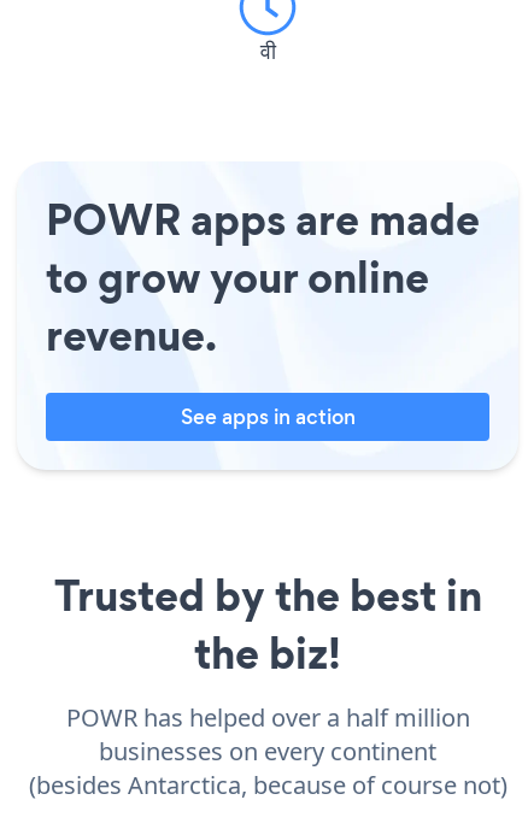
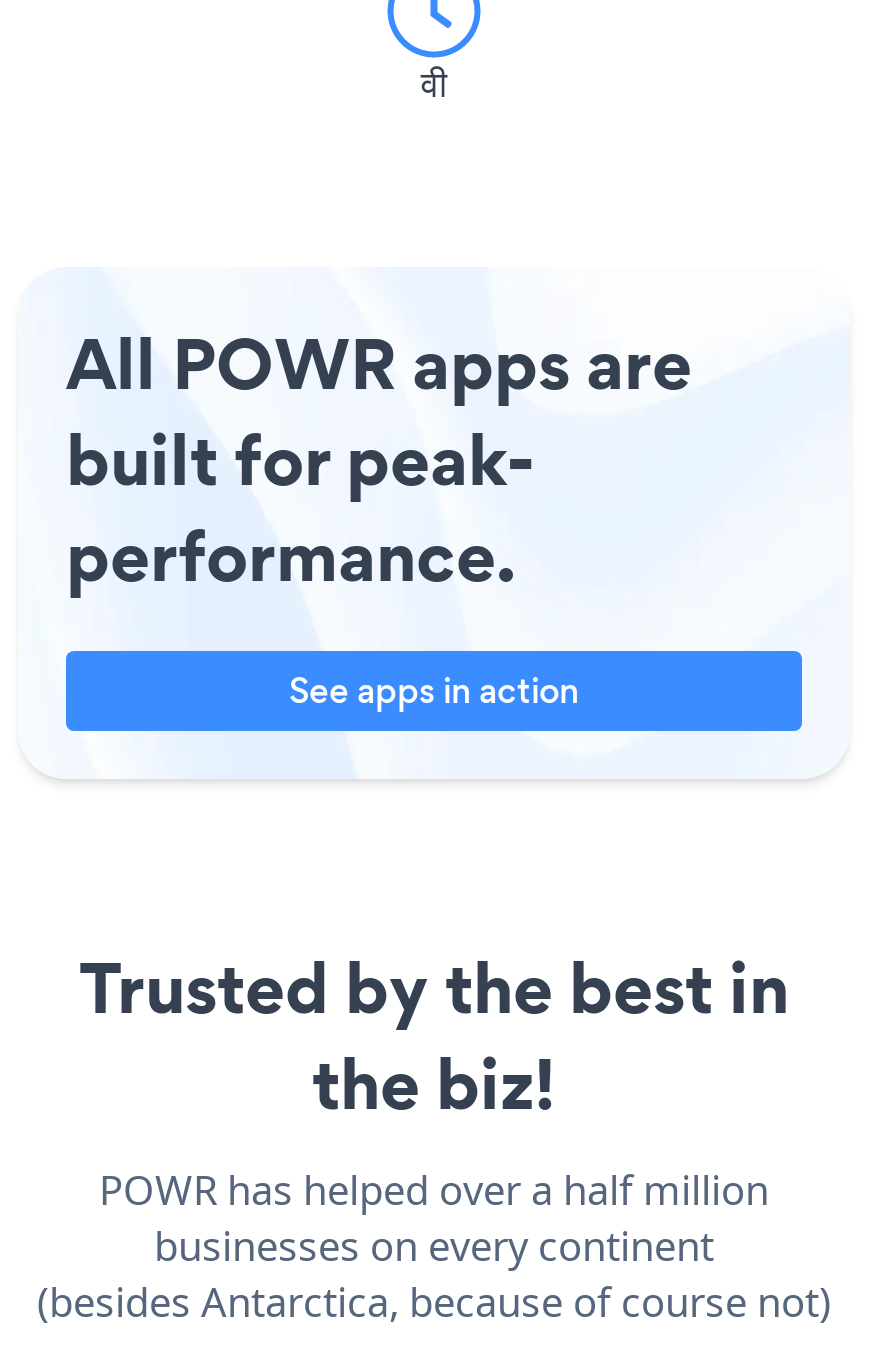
[46,189,480,365] POWR apps are made | to grow your online | revenue. -> [66,314,692,606] All POWR apps are | built for peak- | performance.

